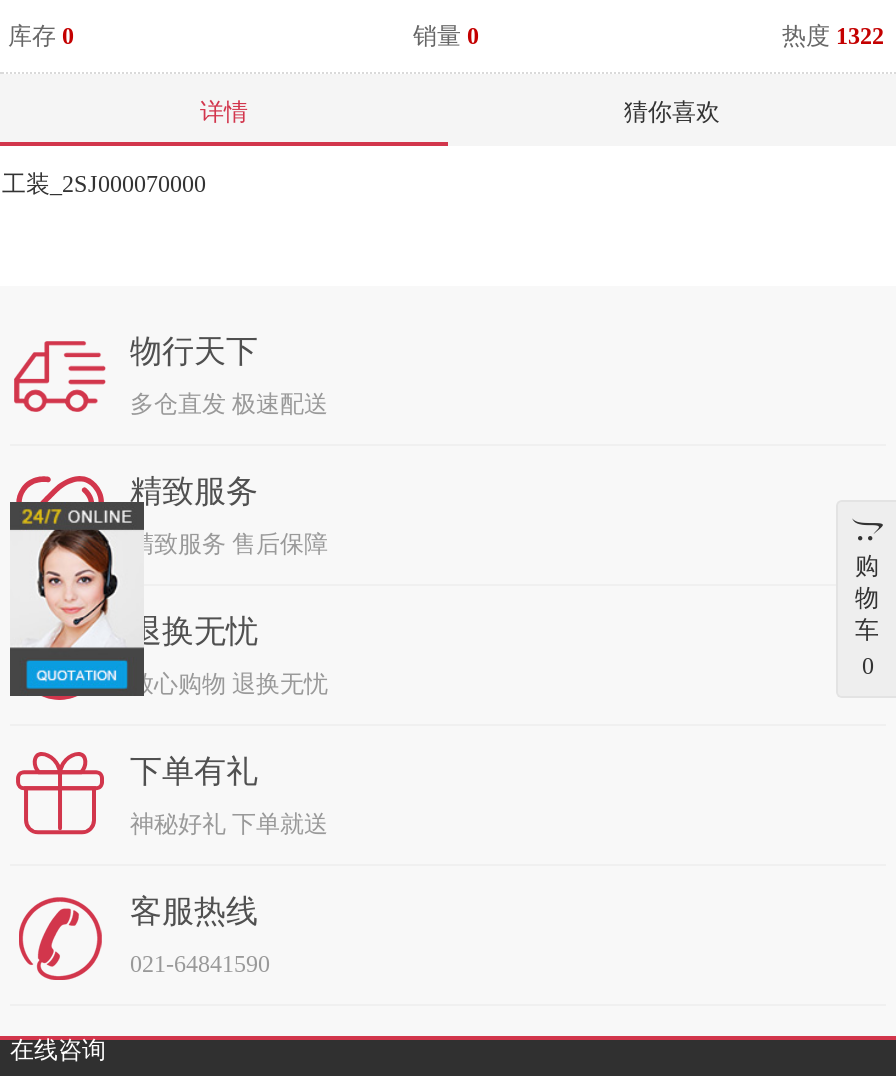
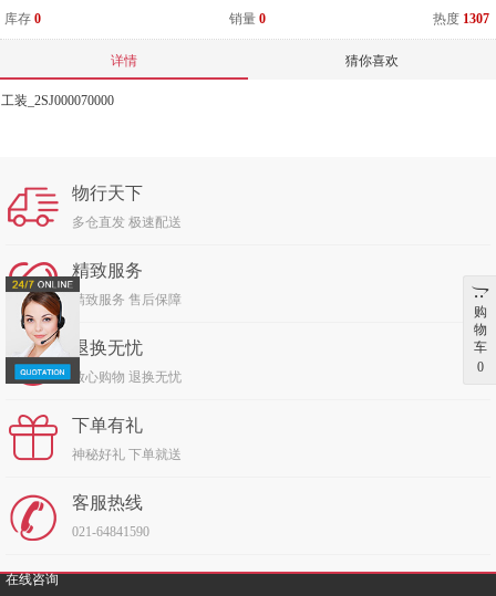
[782,22,884,50] 热度 1322 -> [433,11,489,27] 热度 1307

